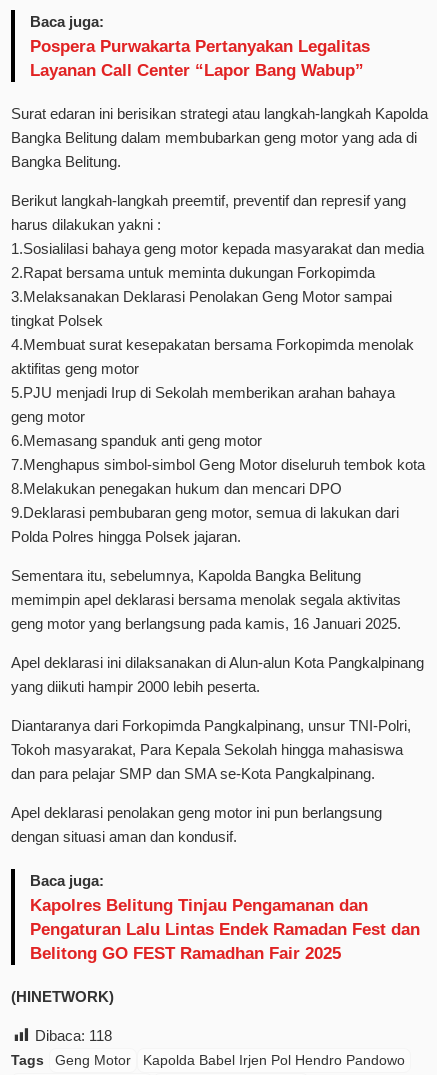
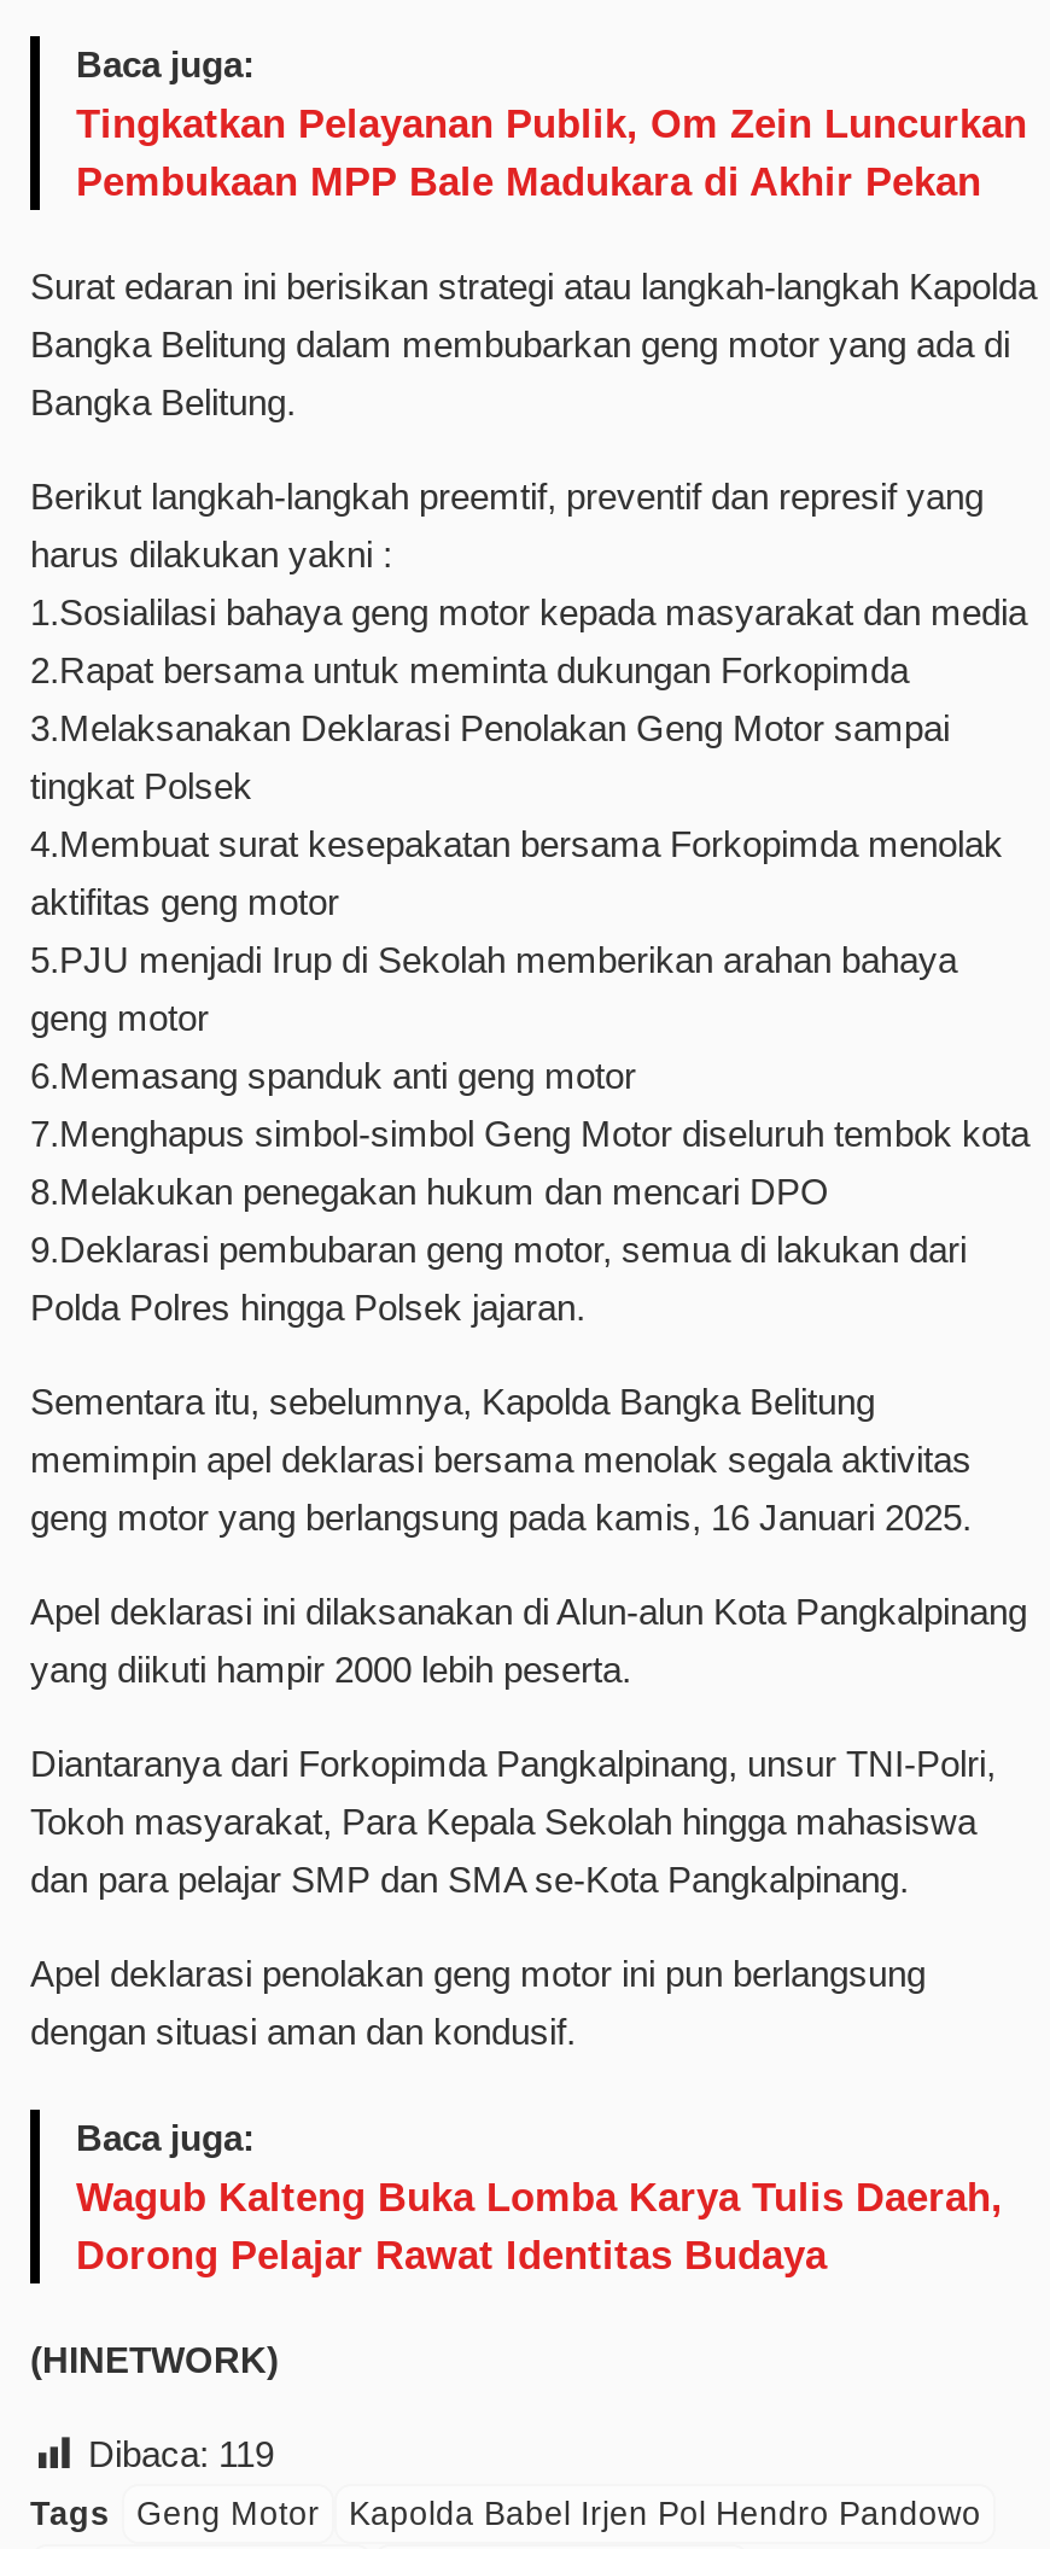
[30,37,370,79] Pospera Purwakarta Pertanyakan Legalitas | Layanan Call Center “Lapor Bang Wabup” -> [76,101,1027,202] Tingkatkan Pelayanan Publik, Om Zein Luncurkan | Pembukaan MPP Bale Madukara di Akhir Pekan
[30,896,420,962] Kapolres Belitung Tinjau Pengamanan dan | Pengaturan Lalu Lintas Endek Ramadan Fest dan | Belitong GO FEST Ramadhan Fair 2025 -> [76,2174,1003,2276] Wagub Kalteng Buka Lomba Karya Tulis Daerah, | Dorong Pelajar Rawat Identitas Budaya
[35,1027,112,1044] Dibaca: 118 -> [88,2432,274,2473] Dibaca: 119

